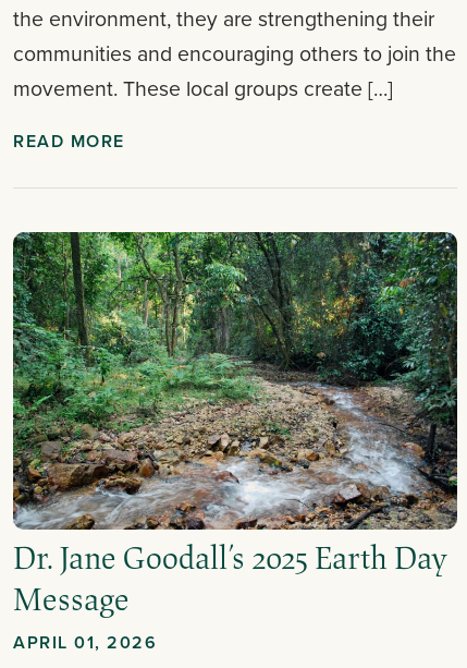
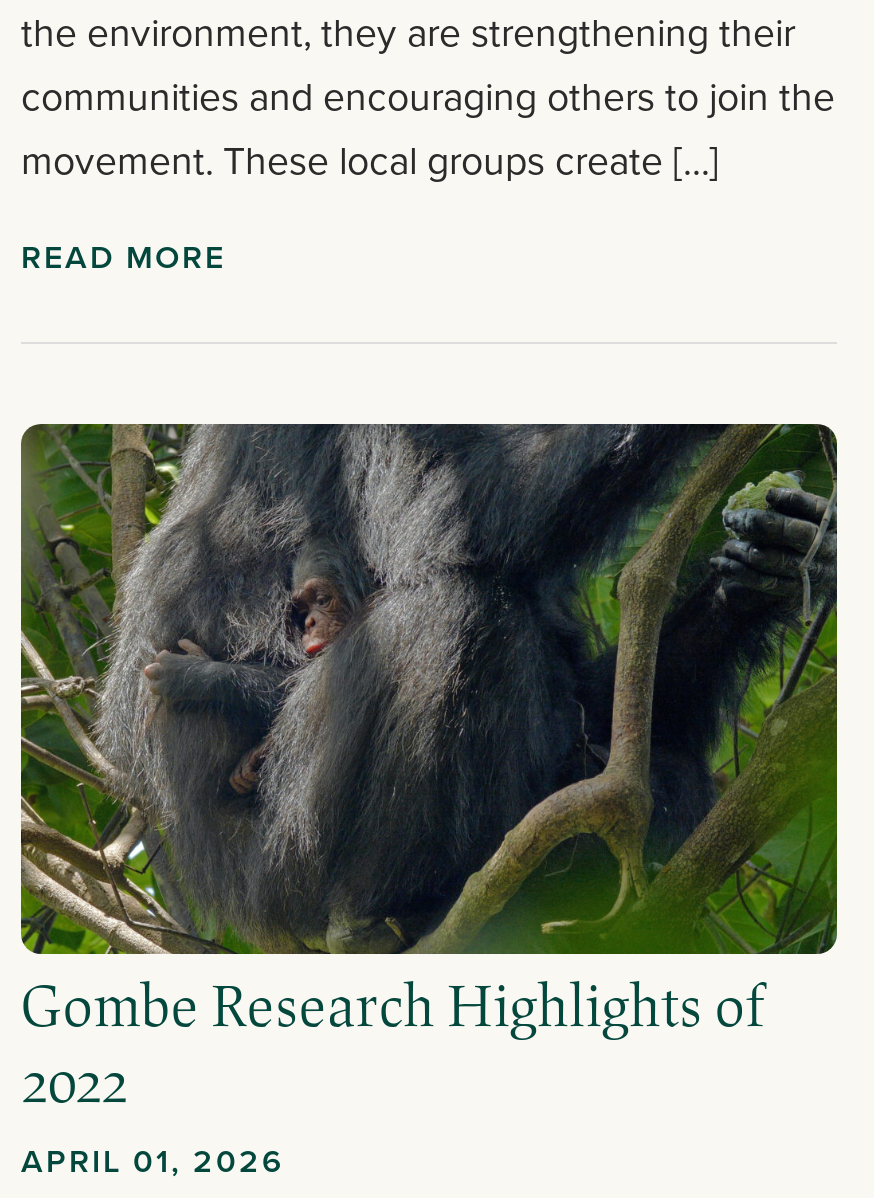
[13,231,457,618] [image] | Dr. Jane Goodall’s 2025 Earth Day | Message -> [21,422,837,1117] [image] | Gombe Research Highlights of | 2022

